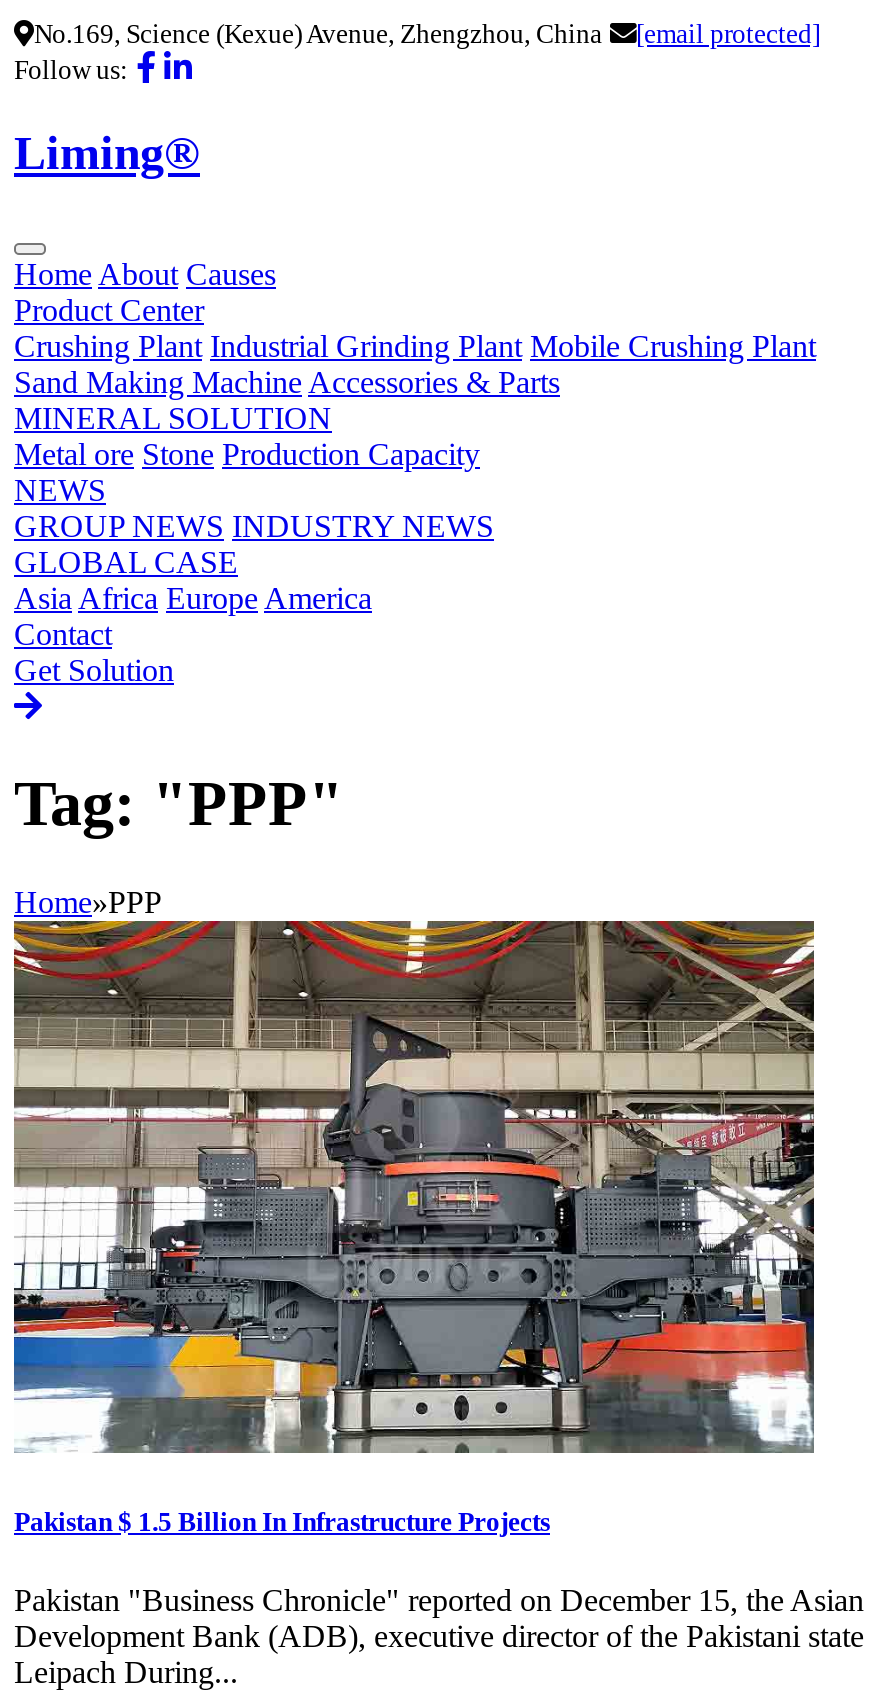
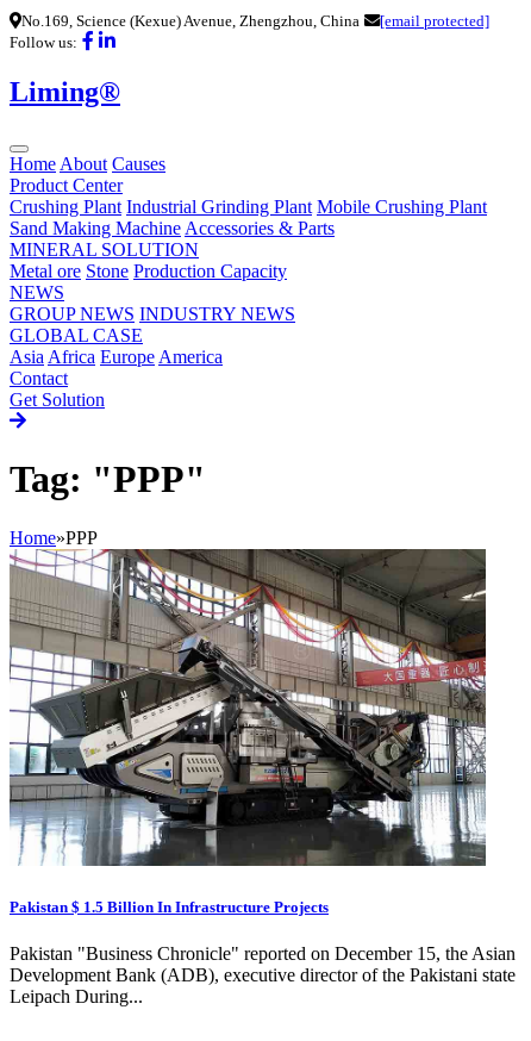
[12,919,816,1455] [image] -> [8,548,487,866] [image]

